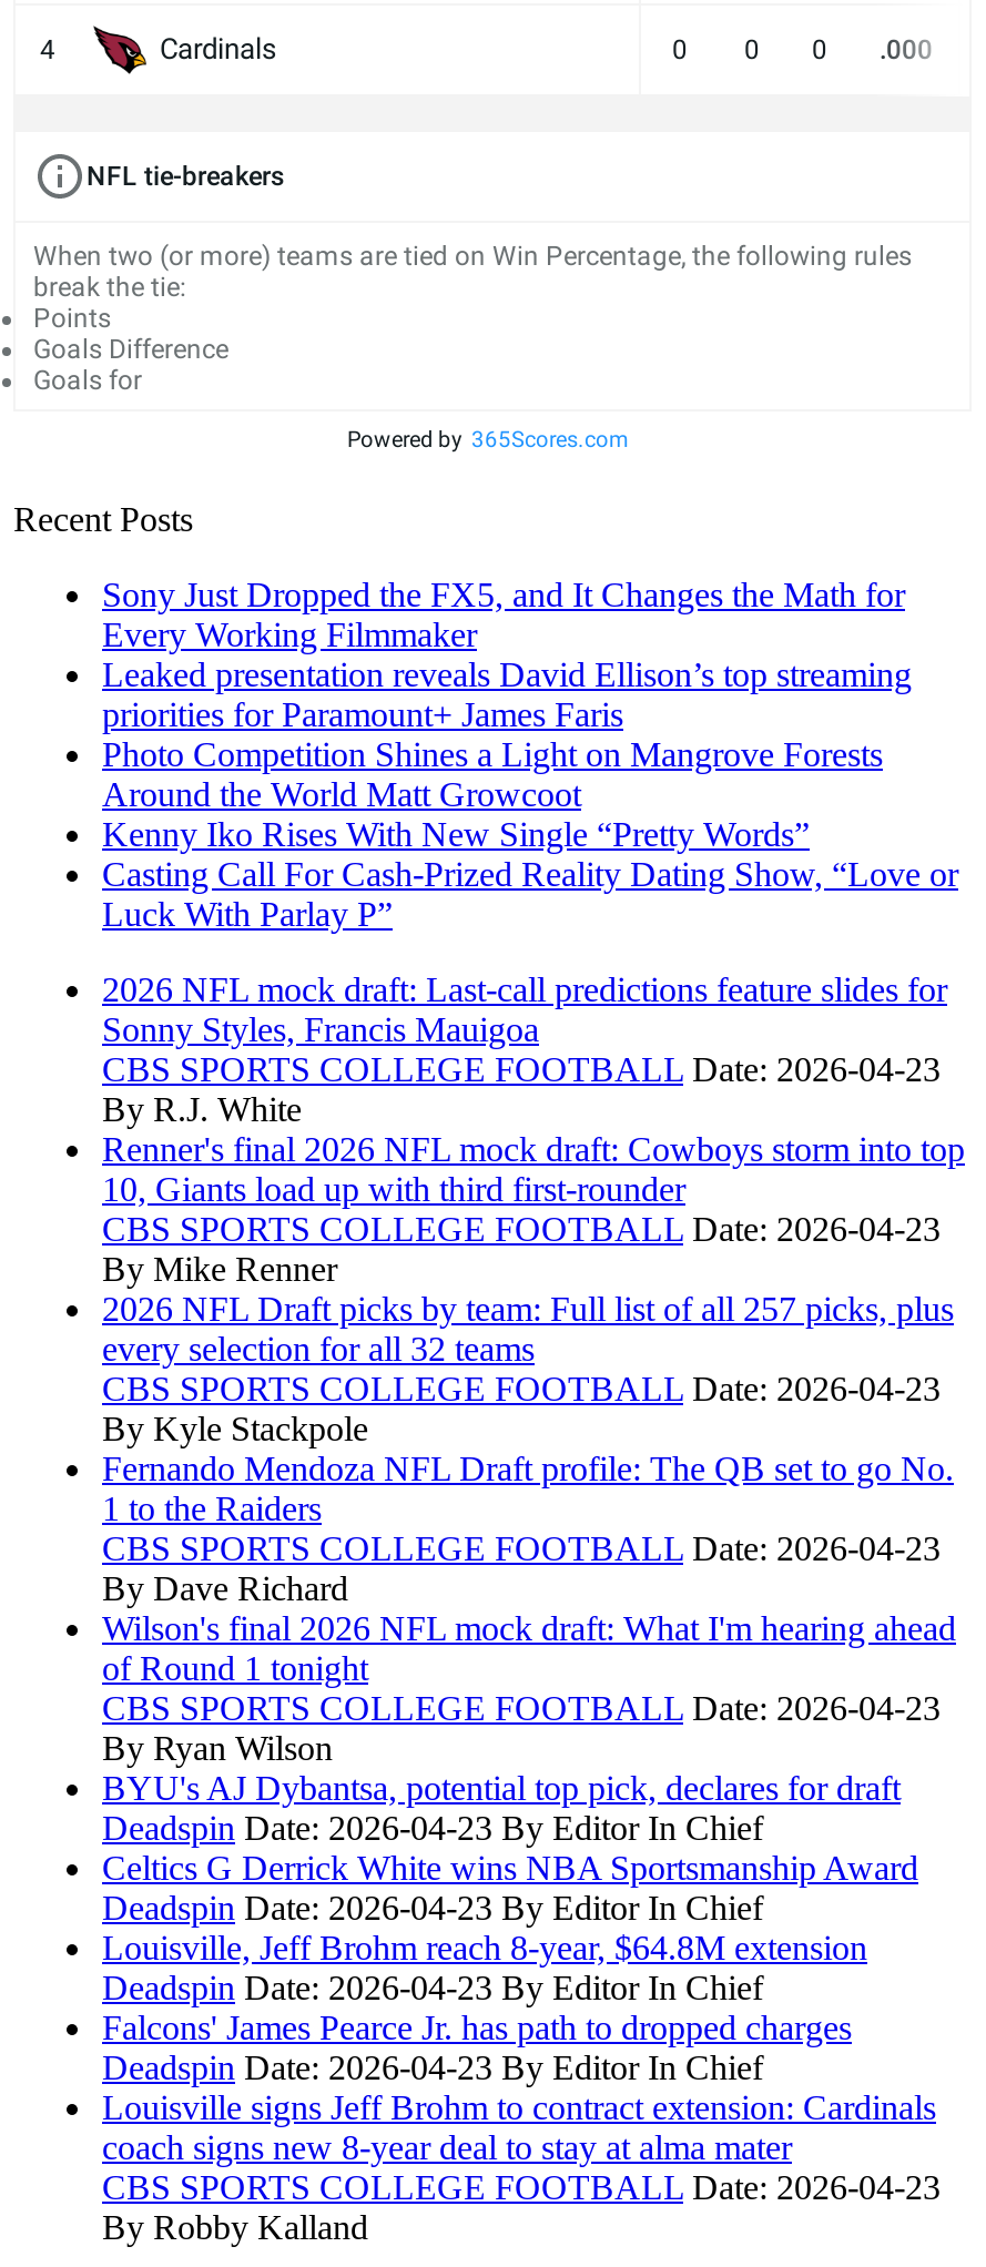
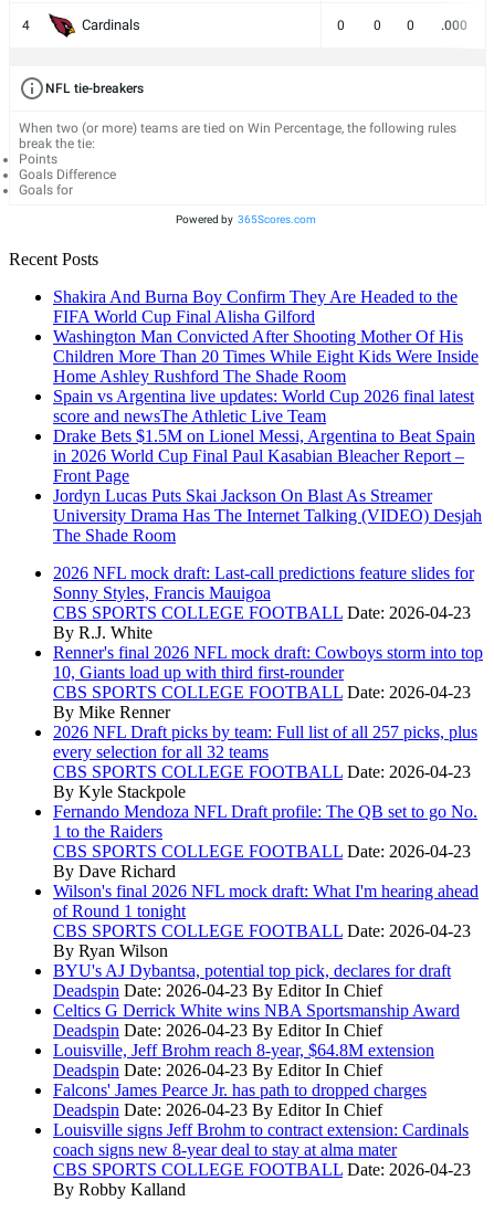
[102,576,958,933] Sony Just Dropped the FX5, and It Changes the Math for | Every Working Filmmaker | Leaked presentation reveals David Ellison’s top streaming | priorities for Paramount+ James Faris | Photo Competition Shines a Light on Mangrove Forests | Around the World Matt Growcoot | Kenny Iko Rises With New Single “Pretty Words” | Casting Call For Cash-Prized Reality Dating Show, “Love or | Luck With Parlay P” -> [53,287,482,545] Shakira And Burna Boy Confirm They Are Headed to the | FIFA World Cup Final Alisha Gilford | Washington Man Convicted After Shooting Mother Of His | Children More Than 20 Times While Eight Kids Were Inside | Home Ashley Rushford The Shade Room | Spain vs Argentina live updates: World Cup 2026 final latest | score and newsThe Athletic Live Team | Drake Bets $1.5M on Lionel Messi, Argentina to Beat Spain | in 2026 World Cup Final Paul Kasabian Bleacher Report – | Front Page | Jordyn Lucas Puts Skai Jackson On Blast As Streamer | University Drama Has The Internet Talking (VIDEO) Desjah | The Shade Room

